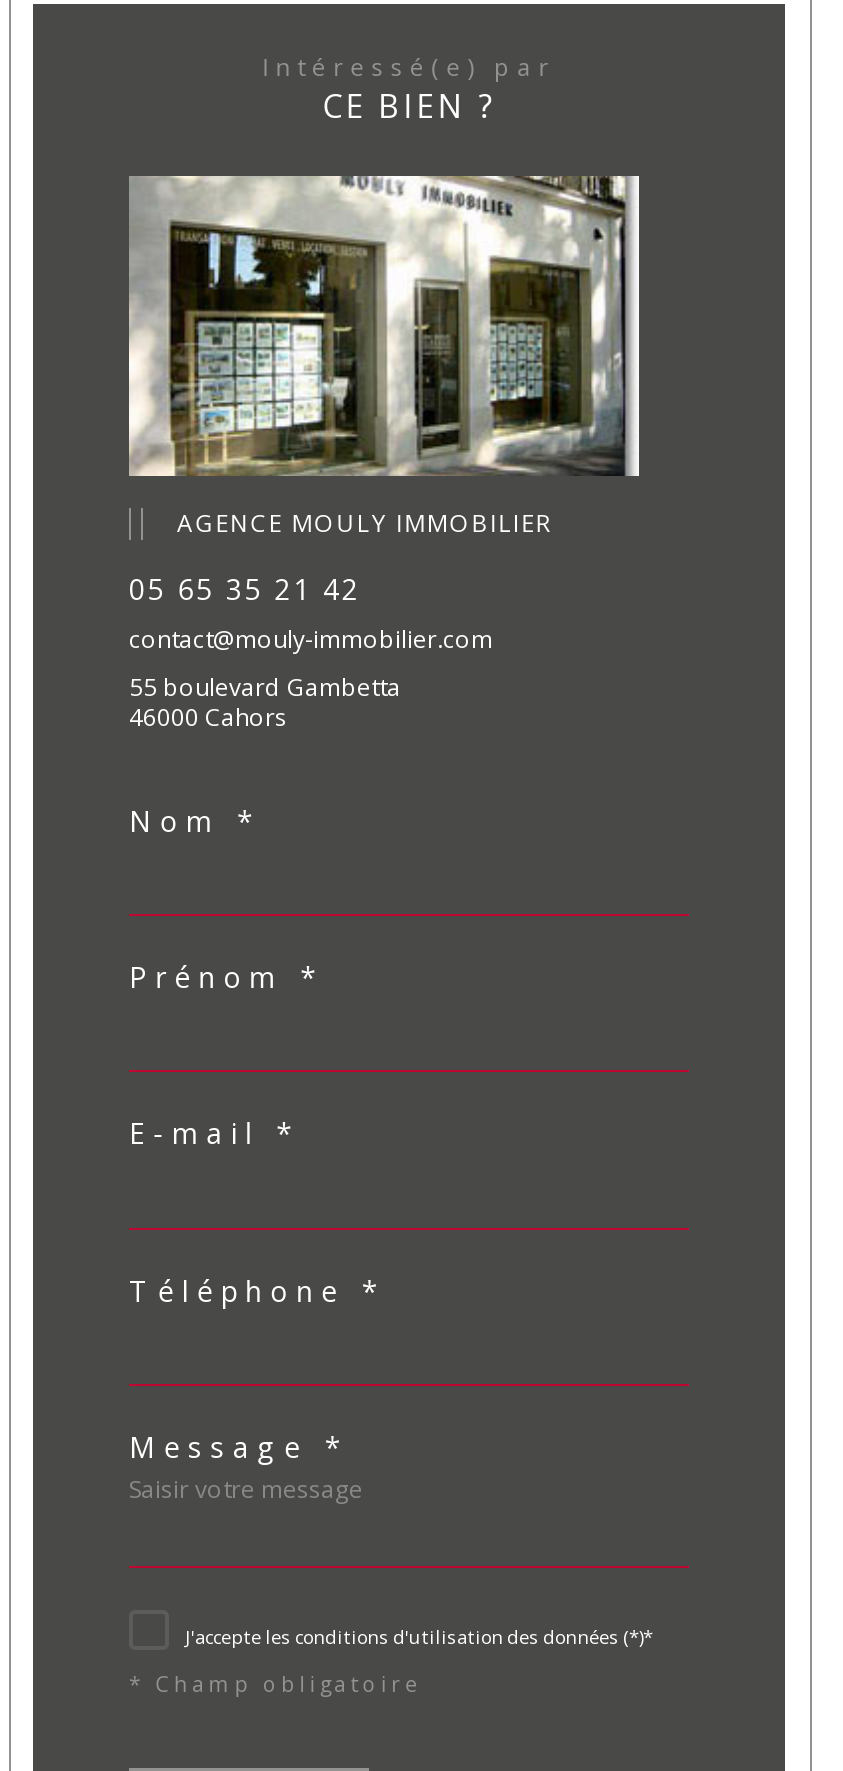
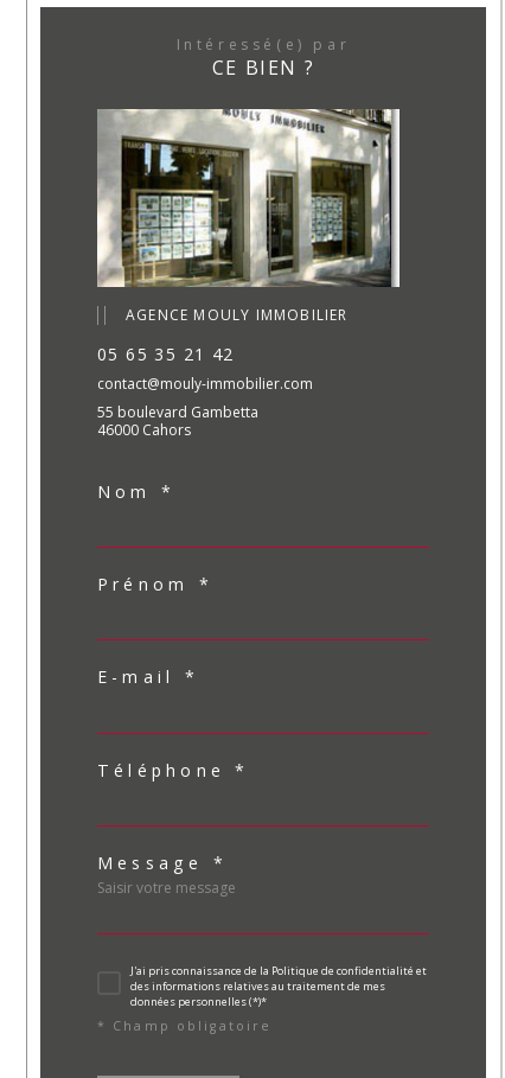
[185,1623,653,1649] J'accepte les conditions d'utilisation des données (*)* -> [130,963,427,1009] J'ai pris connaissance de la Politique de confidentialité et | des informations relatives au traitement de mes | données personnelles (*)*

